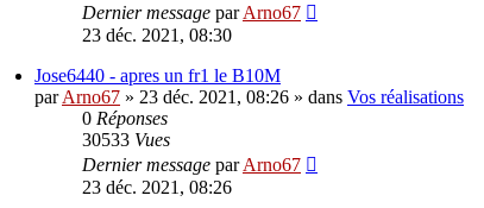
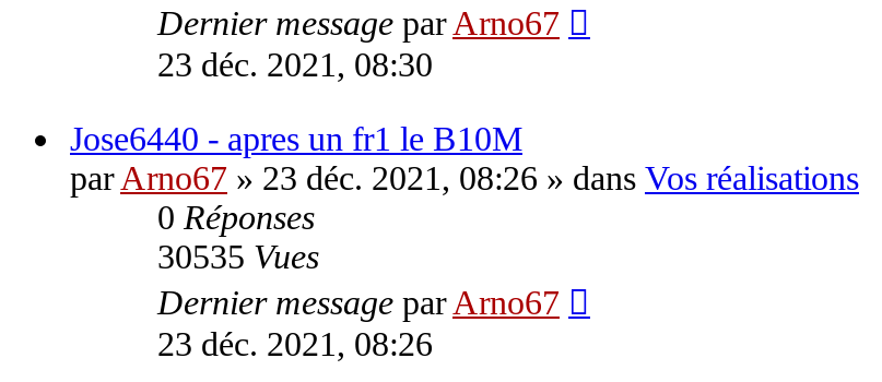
[82,129,170,150] 30533 Vues -> [157,238,319,275] 30535 Vues

